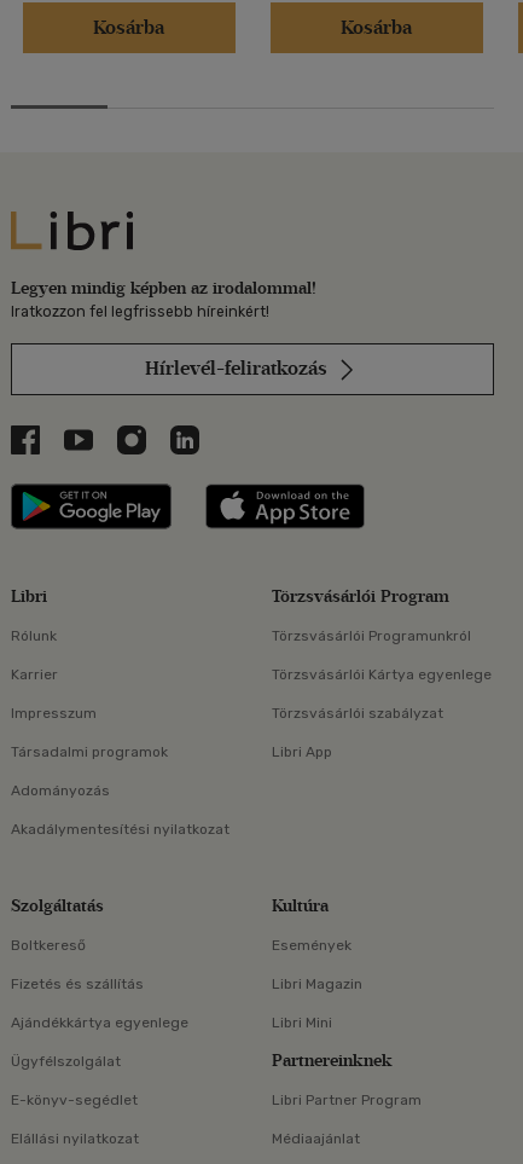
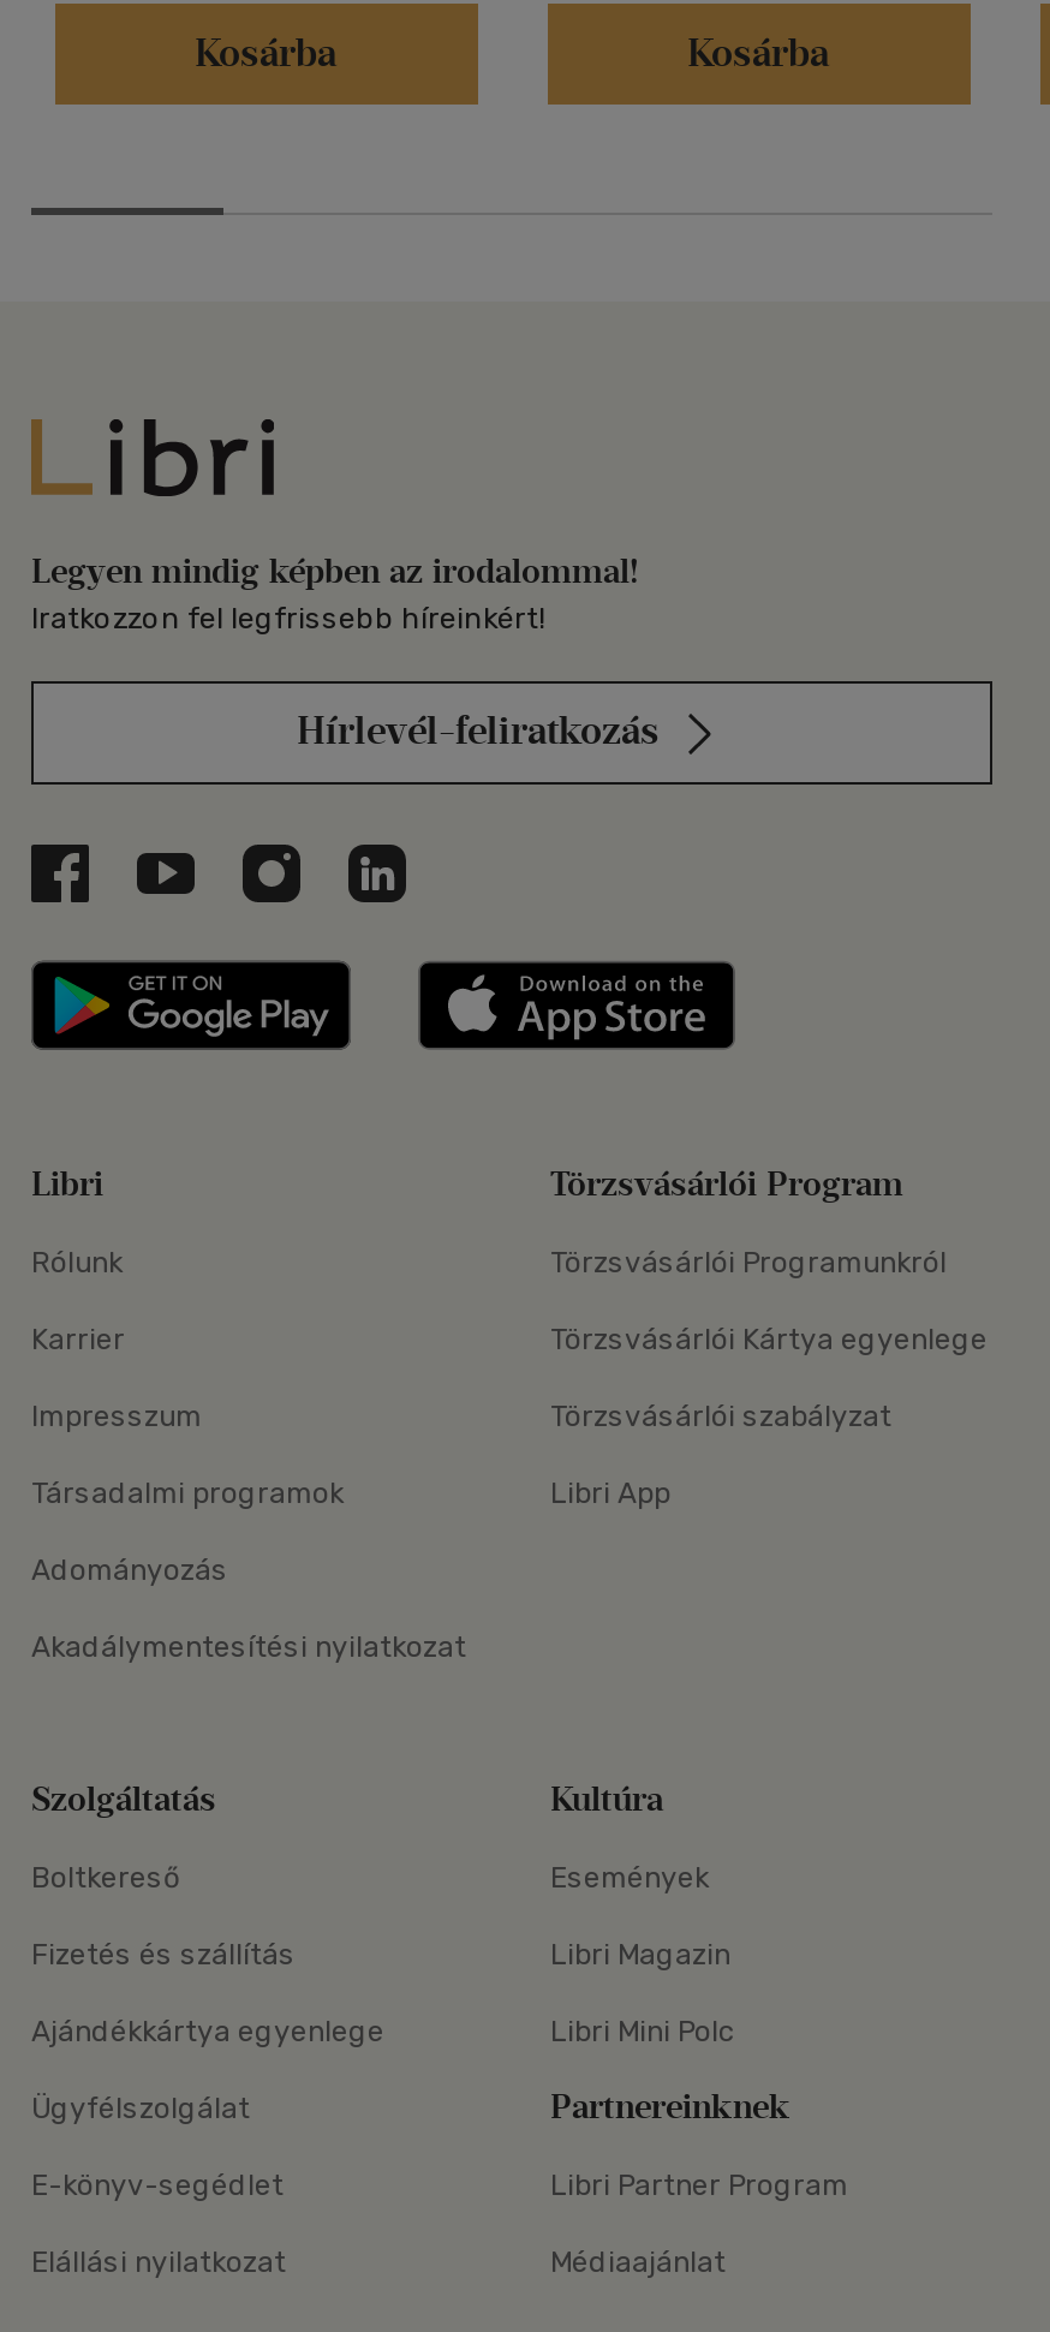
[272,1014,332,1031] Libri Mini -> [550,2015,735,2049] Libri Mini Polc

